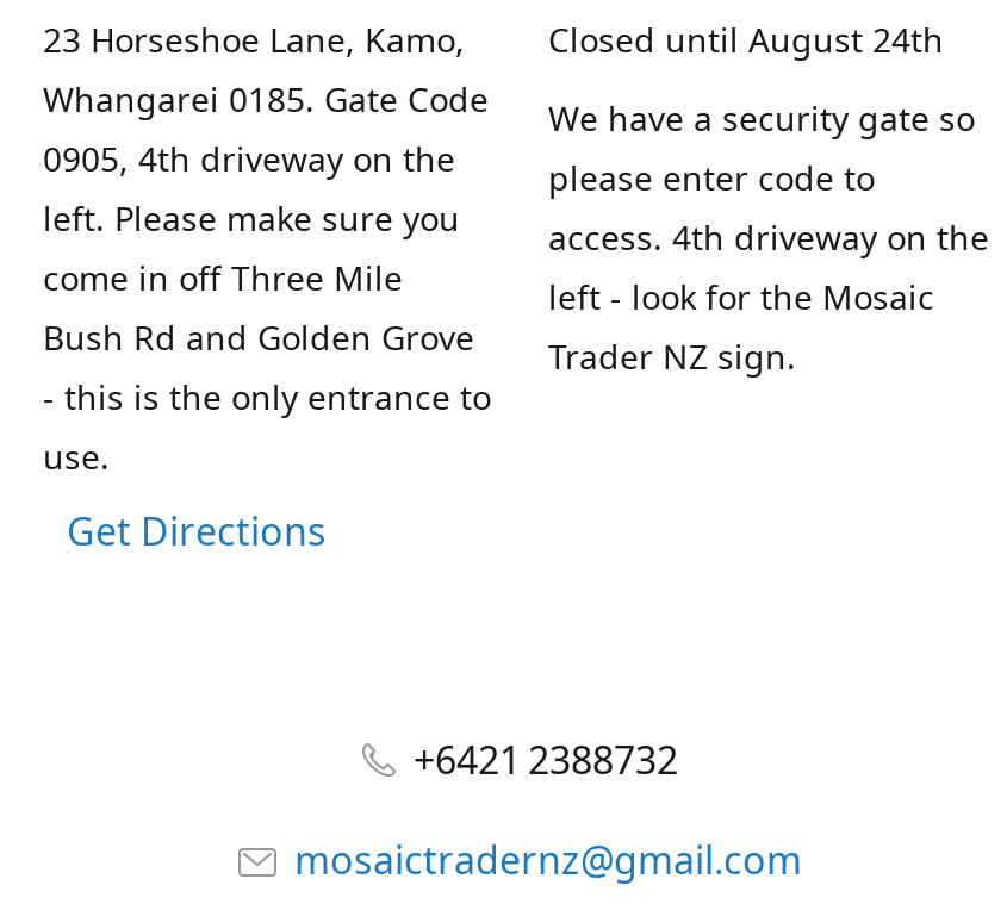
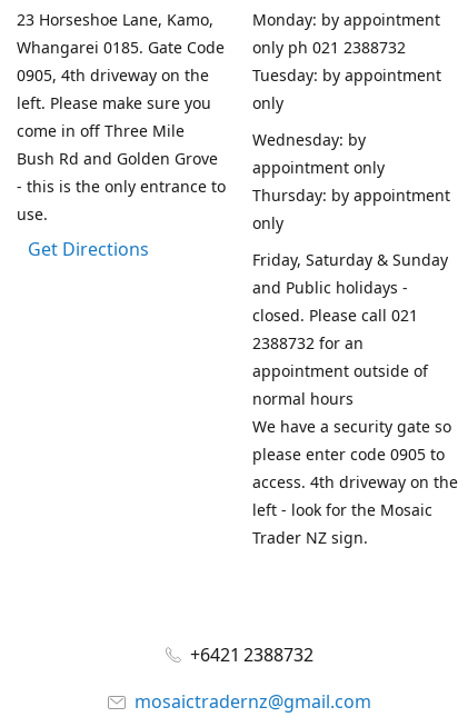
[548,17,944,62] Closed until August 24th -> [252,9,450,409] Monday: by appointment | only ph 021 2388732 | Tuesday: by appointment | only | Wednesday: by | appointment only | Thursday: by appointment | only | Friday, Saturday & Sunday | and Public holidays - | closed. Please call 021 | 2388732 for an | appointment outside of | normal hours
moved [548,95,975,141] -> [252,416,451,437]: We have a security gate so
[548,155,875,200] please enter code to -> [252,444,445,465] please enter code 0905 to
moved [548,214,989,379] -> [252,471,458,548]: access. 4th driveway on the | left - look for the Mosaic | Trader NZ sign.

